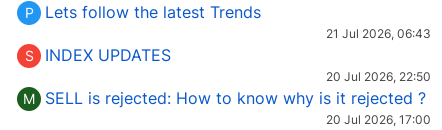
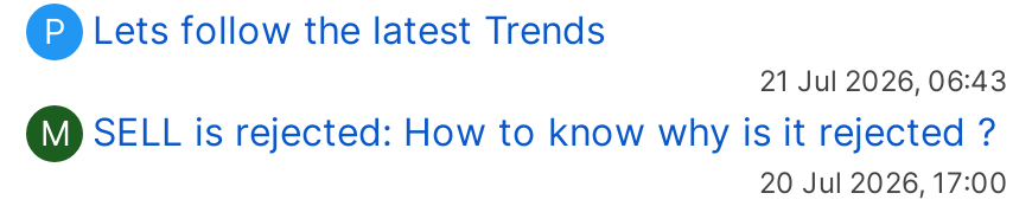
[24,45,431,84] S | INDEX UPDATES | 20 Jul 2026, 22:50 -> none

